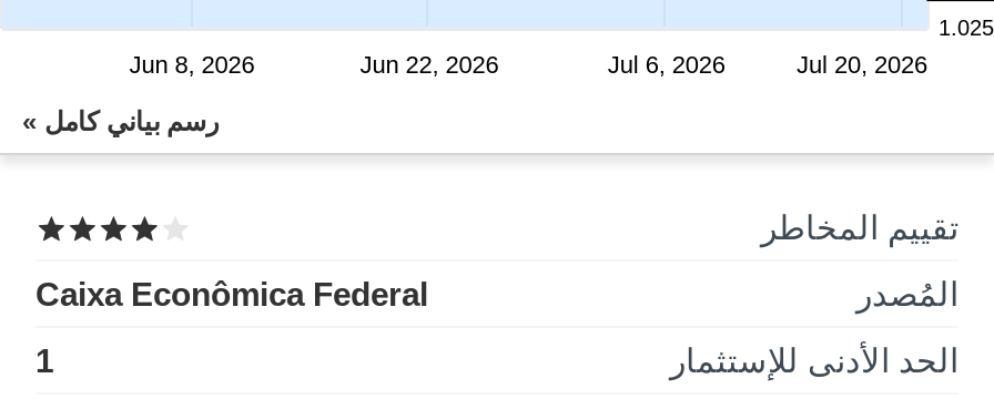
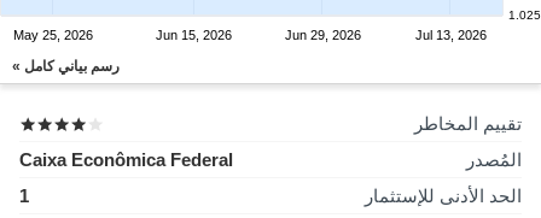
[129,51,927,79] Jun 8, 2026 | Jun 22, 2026 | Jul 6, 2026 | Jul 20, 2026 -> [13,28,487,42] May 25, 2026 | Jun 15, 2026 | Jun 29, 2026 | Jul 13, 2026

